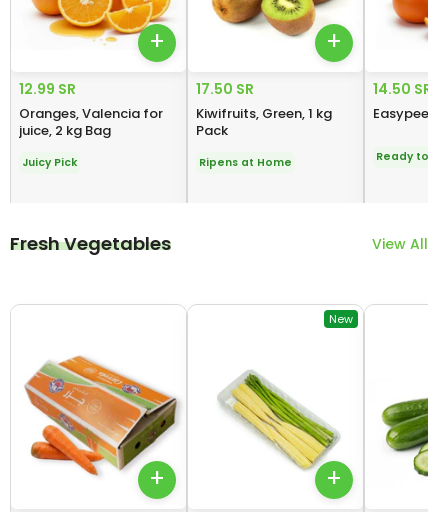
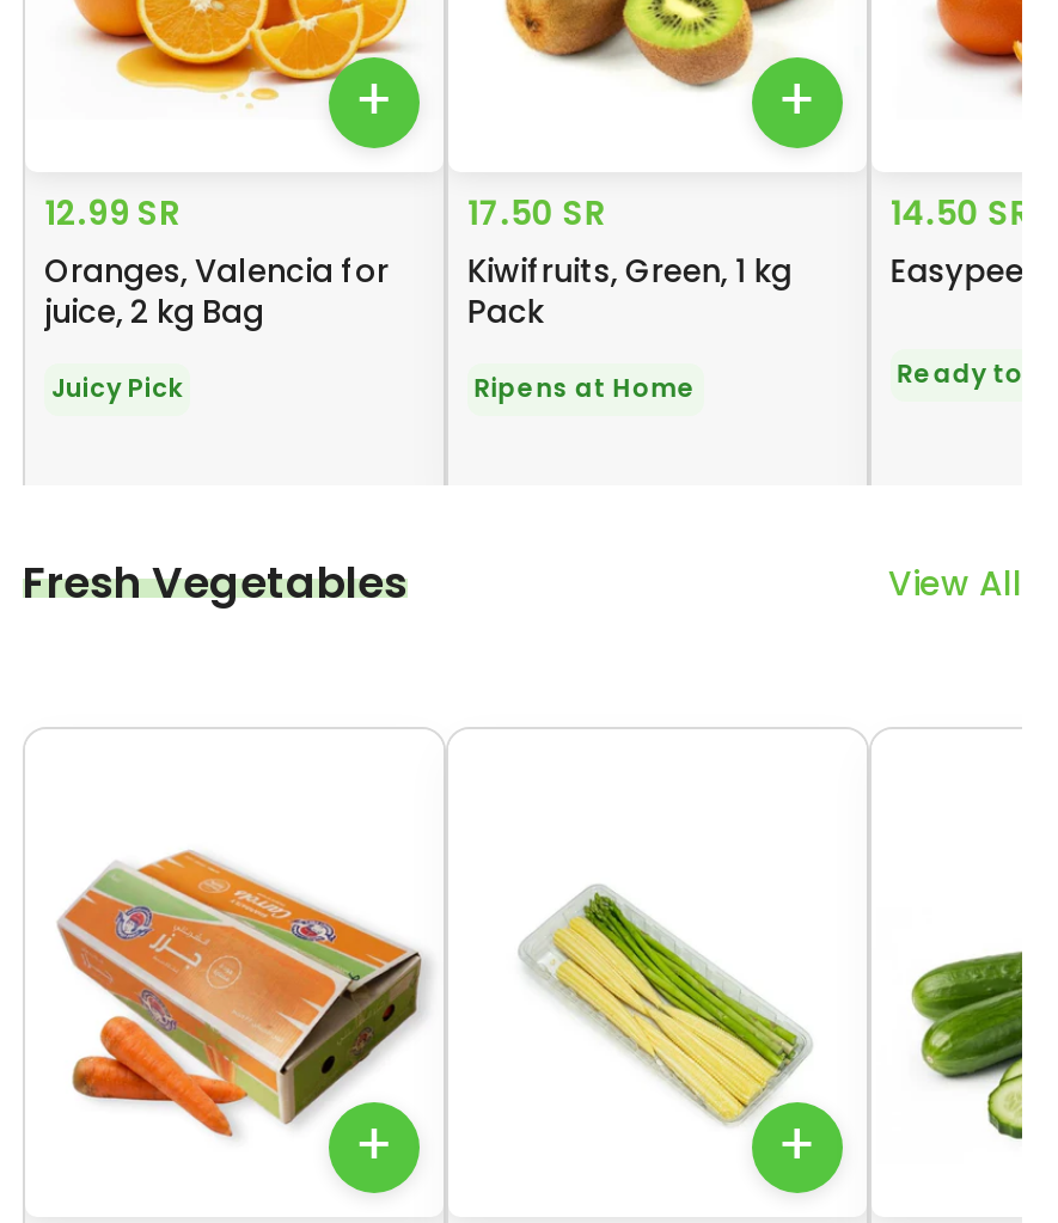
[329,311,353,327] New -> none

